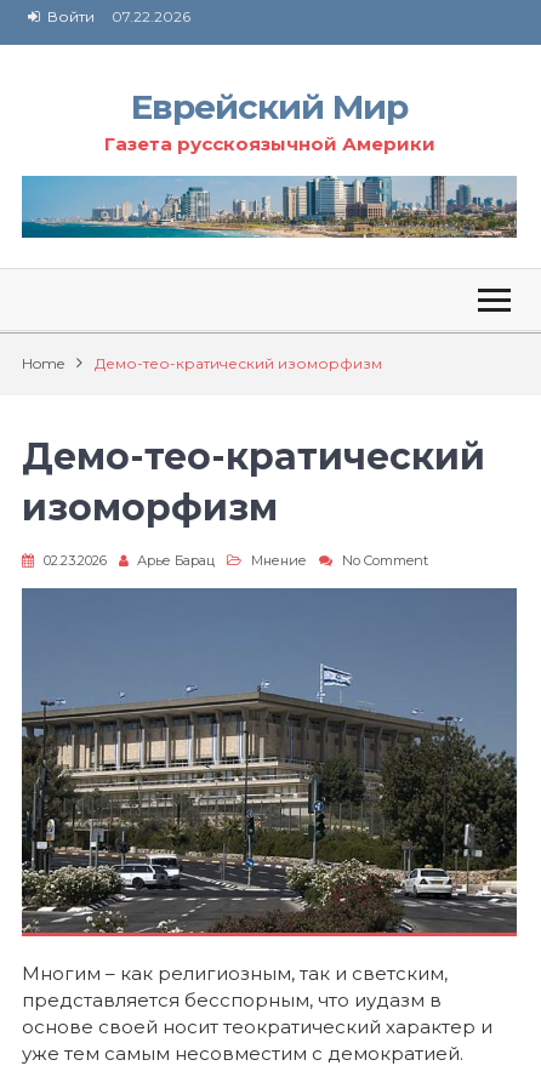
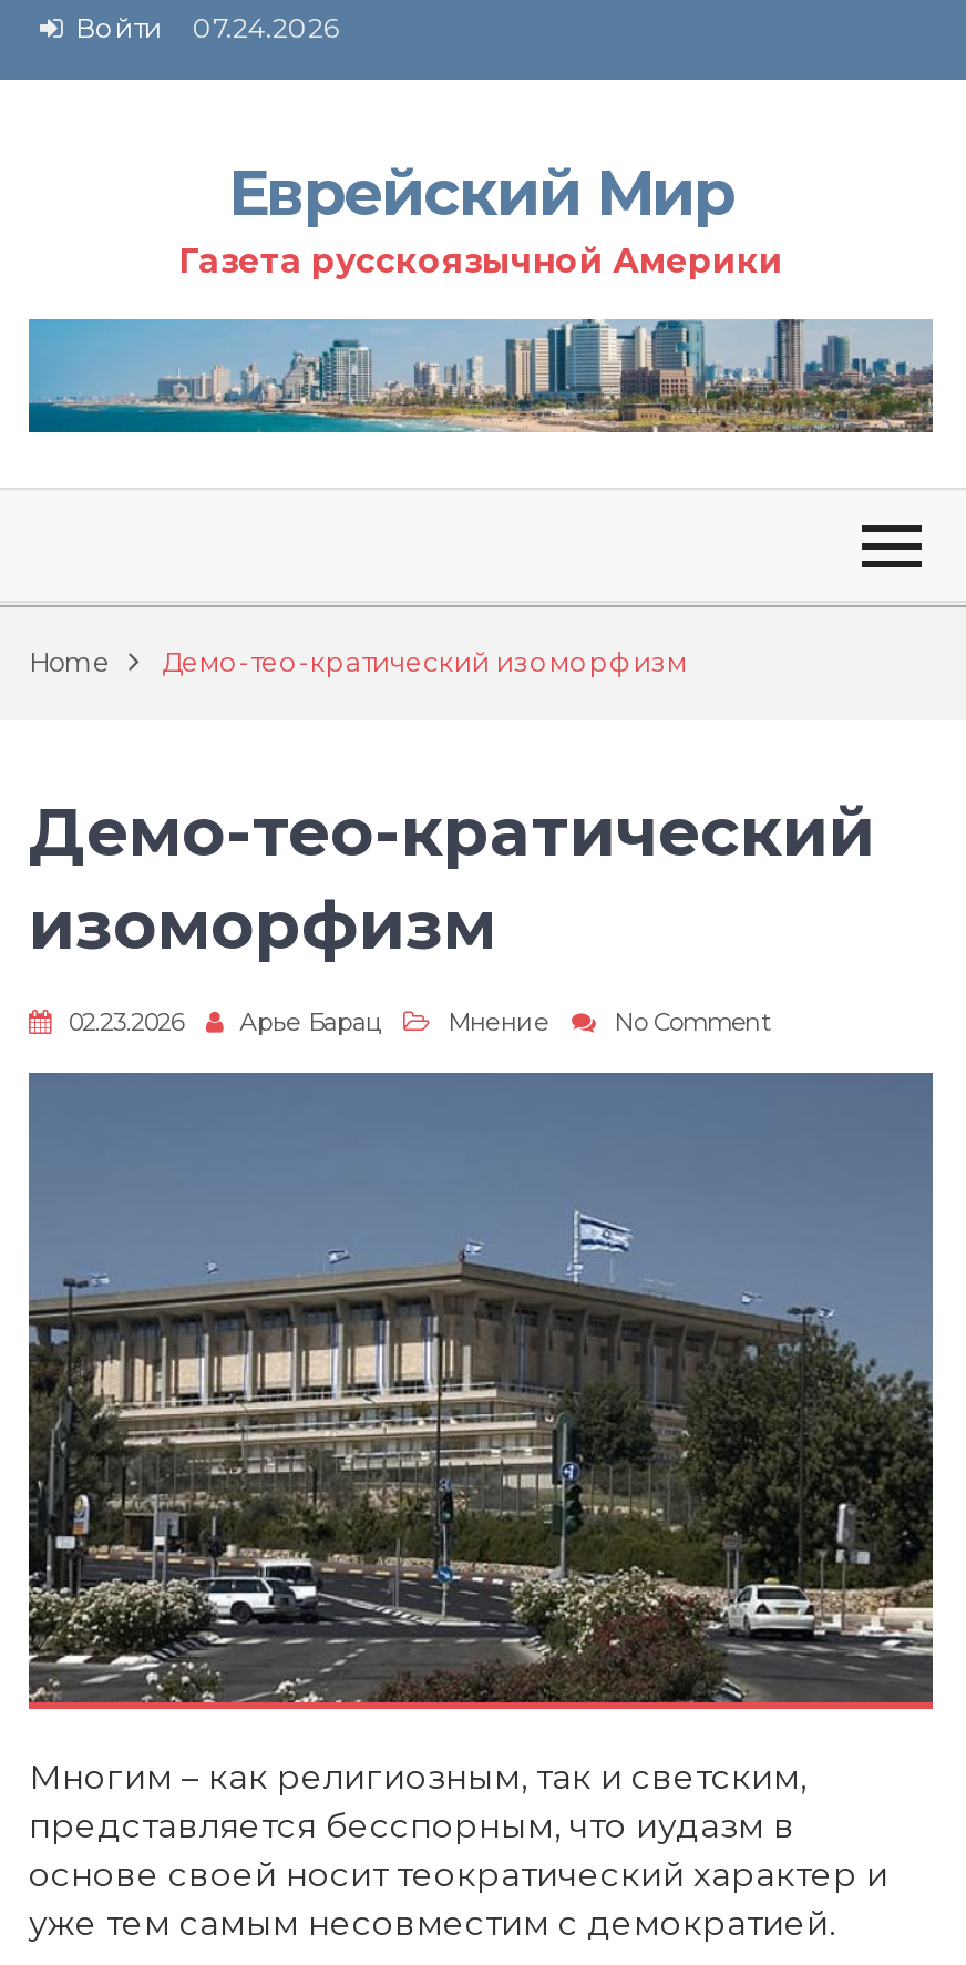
[47,7,190,25] Войти 07.22.2026 -> [75,11,339,44] Войти 07.24.2026

